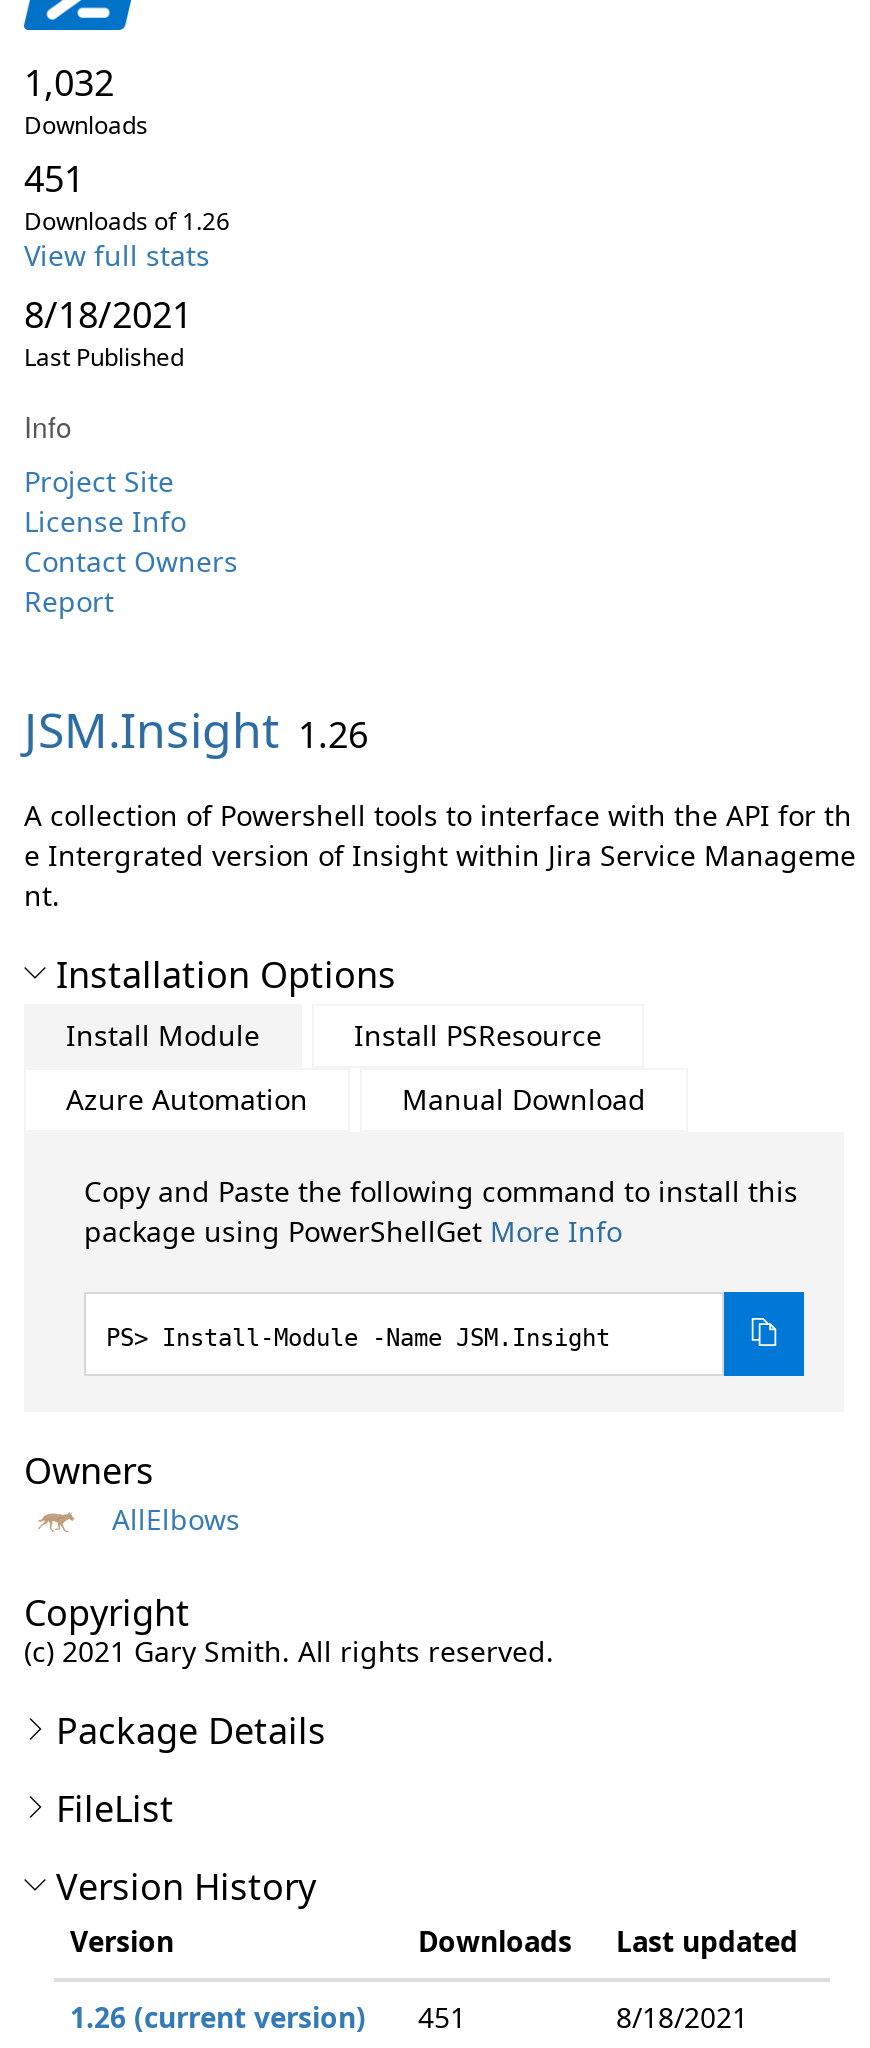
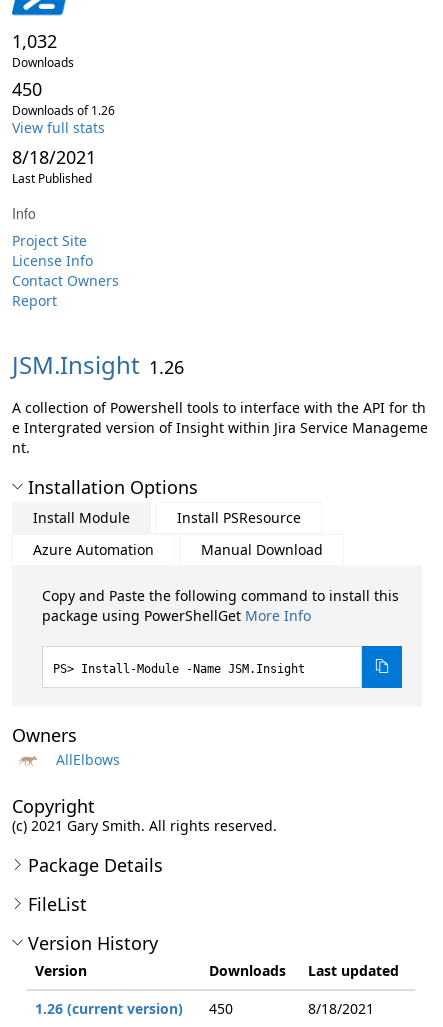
[24,154,84,202] 451 -> [12,77,42,101] 450
[70,1998,466,2036] 1.26 (current version) 451 -> [35,999,233,1018] 1.26 (current version) 450

